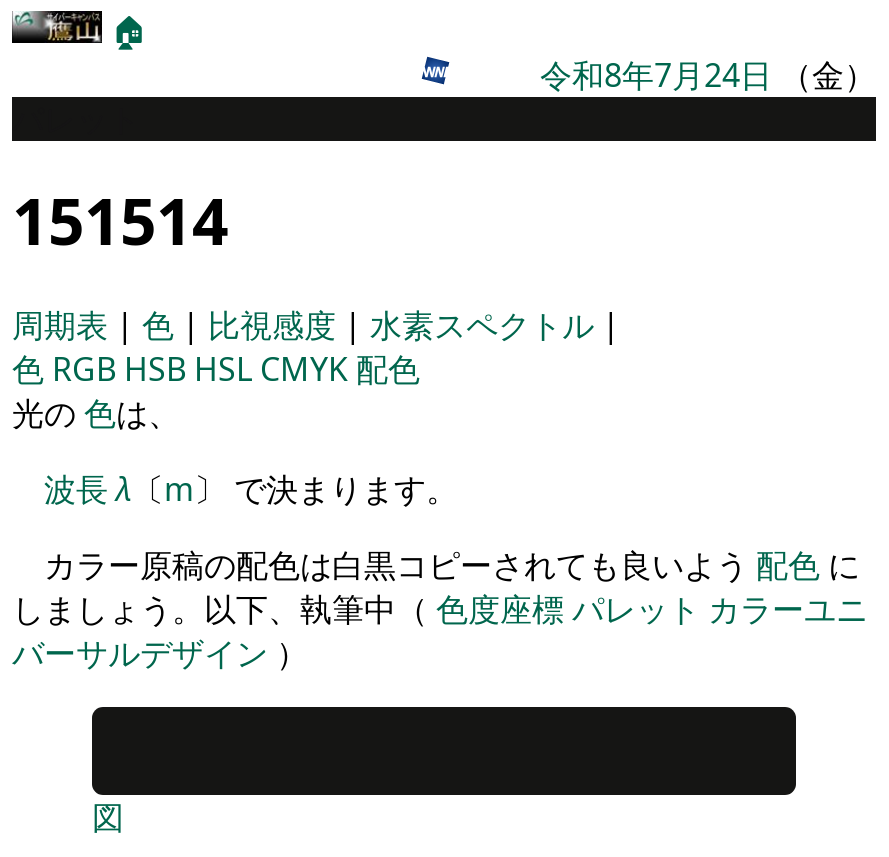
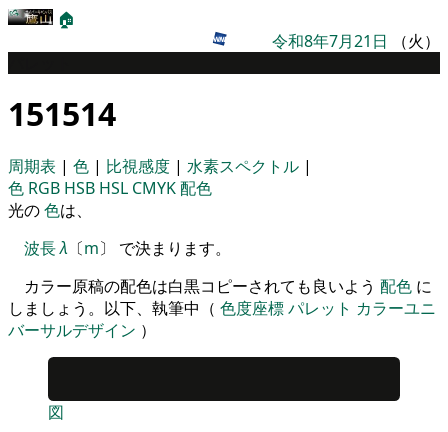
[540,53,876,97] 令和8年7月24日（金） -> [272,30,440,52] 令和8年7月21日（火）

